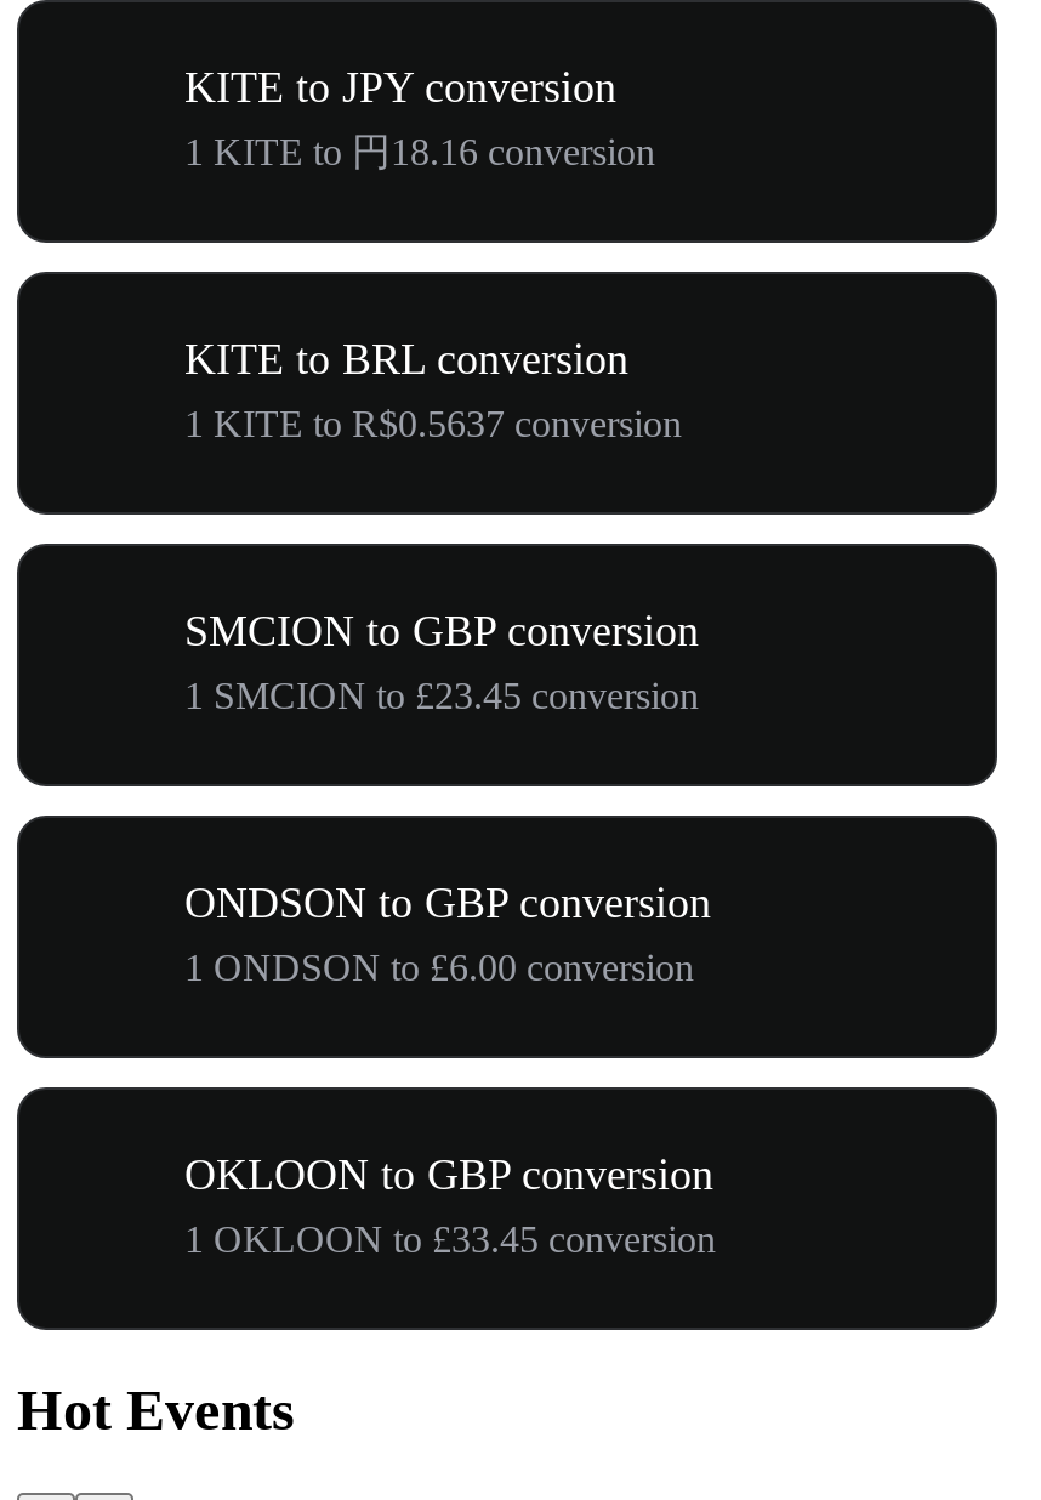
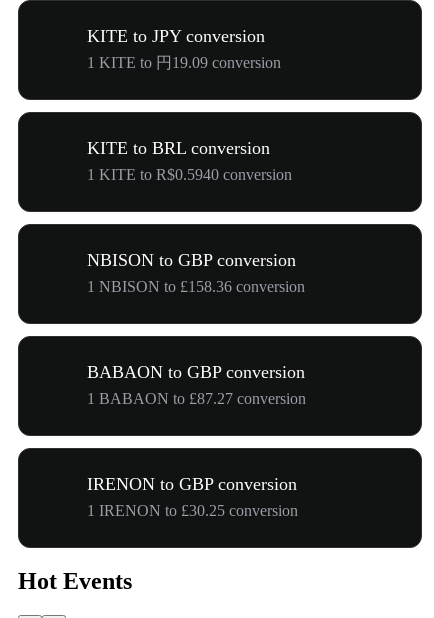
[184,131,655,172] 1 KITE to 円18.16 conversion -> [87,54,281,71] 1 KITE to 円19.09 conversion
[184,403,682,444] 1 KITE to R$0.5637 conversion -> [87,166,292,183] 1 KITE to R$0.5940 conversion
[184,607,699,655] SMCION to GBP conversion -> [87,250,296,270] NBISON to GBP conversion
[184,675,699,716] 1 SMCION to £23.45 conversion -> [87,278,305,295] 1 NBISON to £158.36 conversion
[184,879,711,927] ONDSON to GBP conversion -> [87,362,305,382] BABAON to GBP conversion
[184,947,694,988] 1 ONDSON to £6.00 conversion -> [87,390,306,407] 1 BABAON to £87.27 conversion
[184,1150,713,1199] OKLOON to GBP conversion -> [87,474,297,494] IRENON to GBP conversion
[184,1218,716,1260] 1 OKLOON to £33.45 conversion -> [87,502,298,519] 1 IRENON to £30.25 conversion

